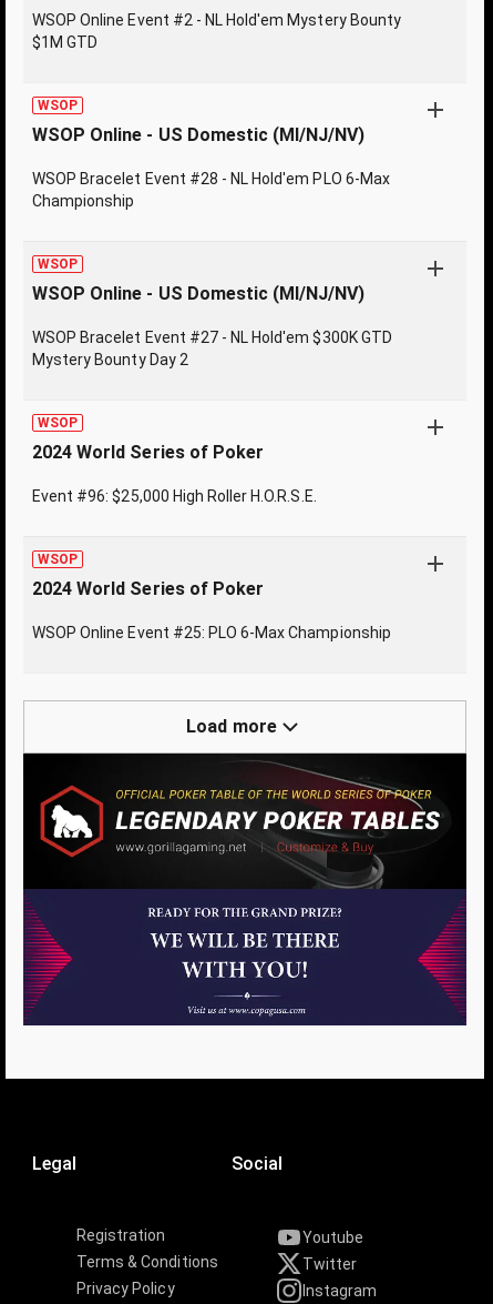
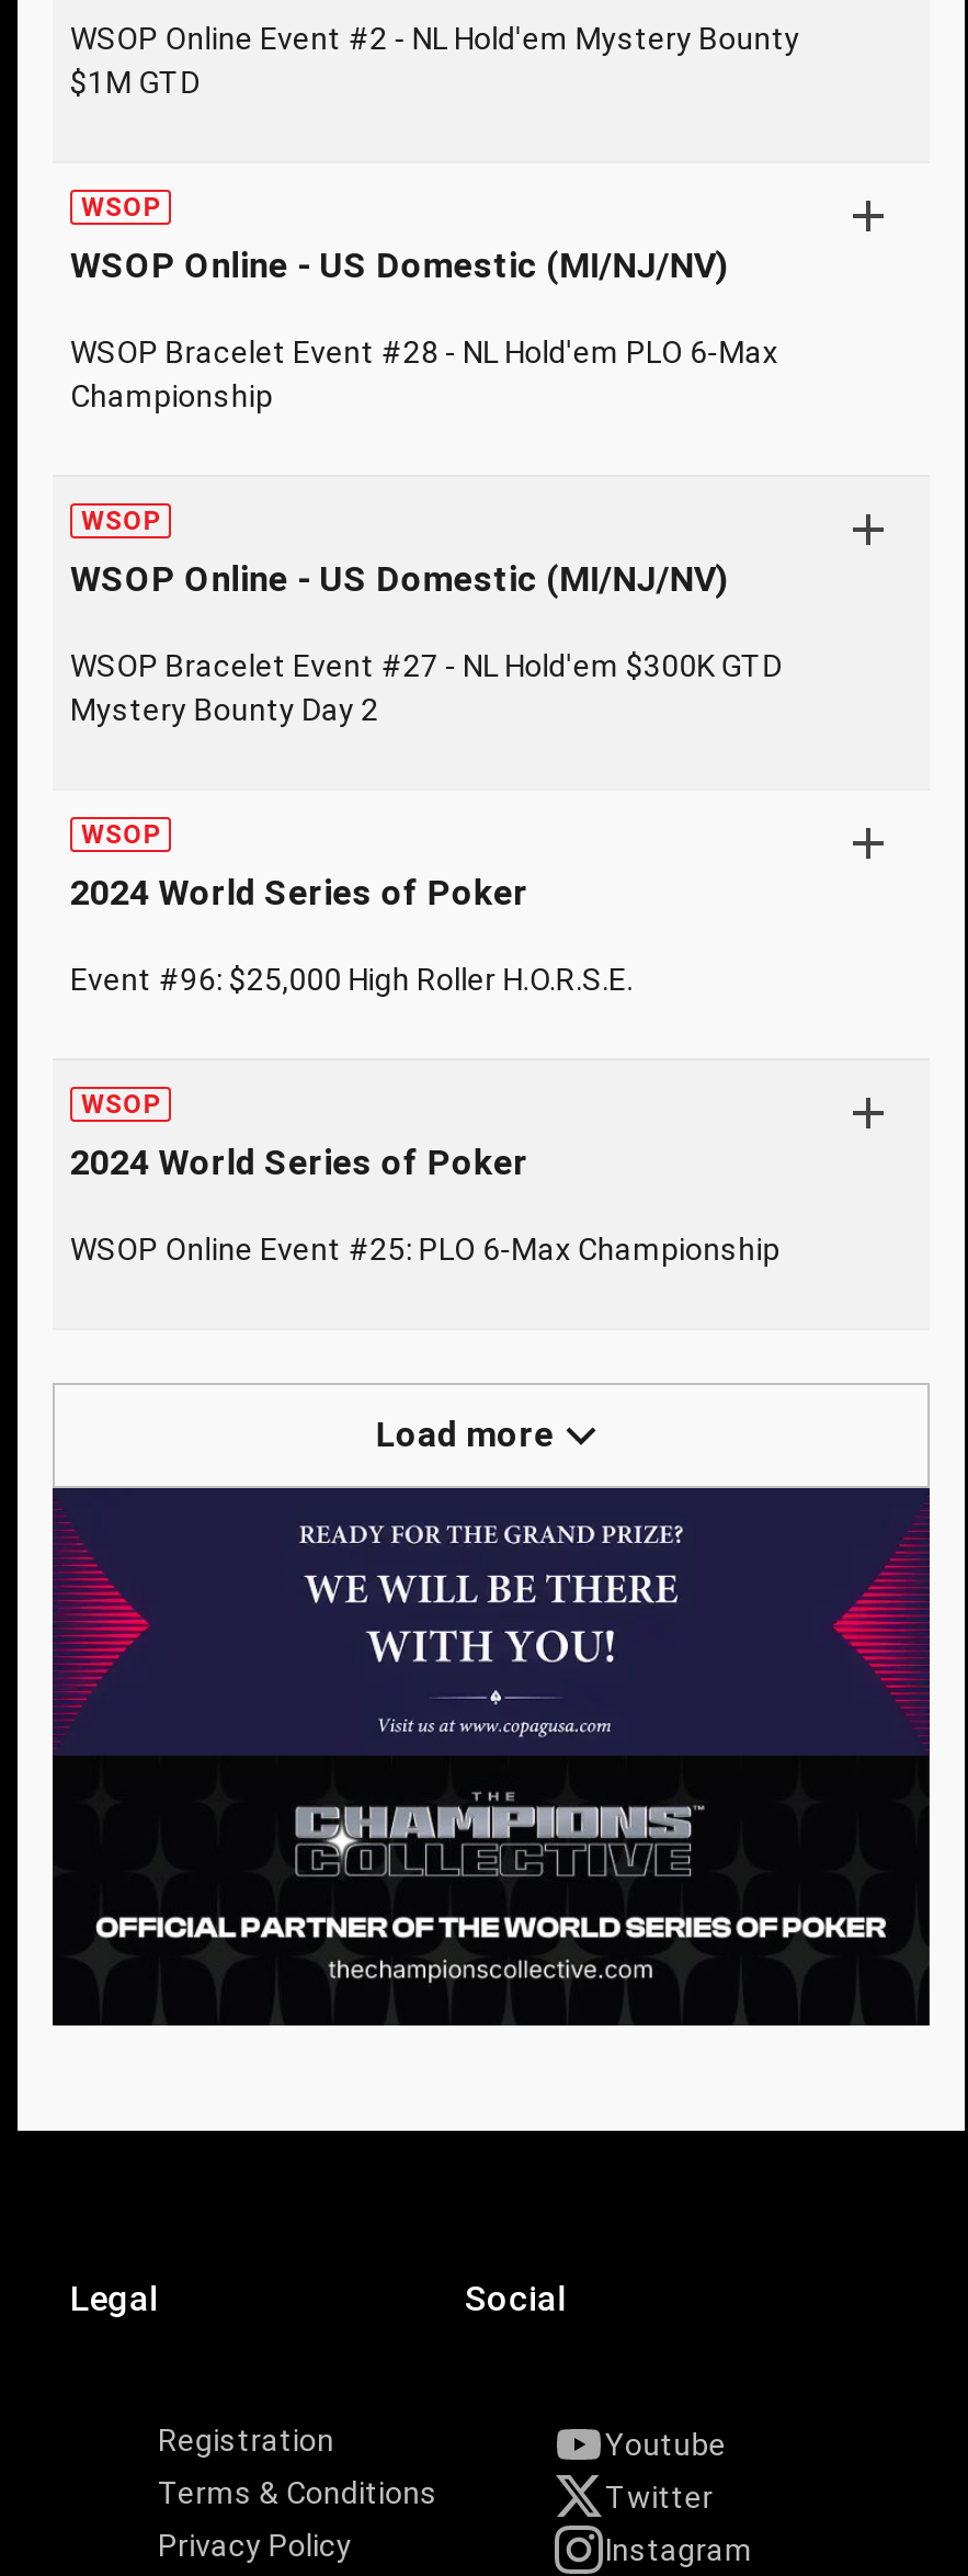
[23,754,466,1025] [image] -> [53,1488,930,2025] [image]

